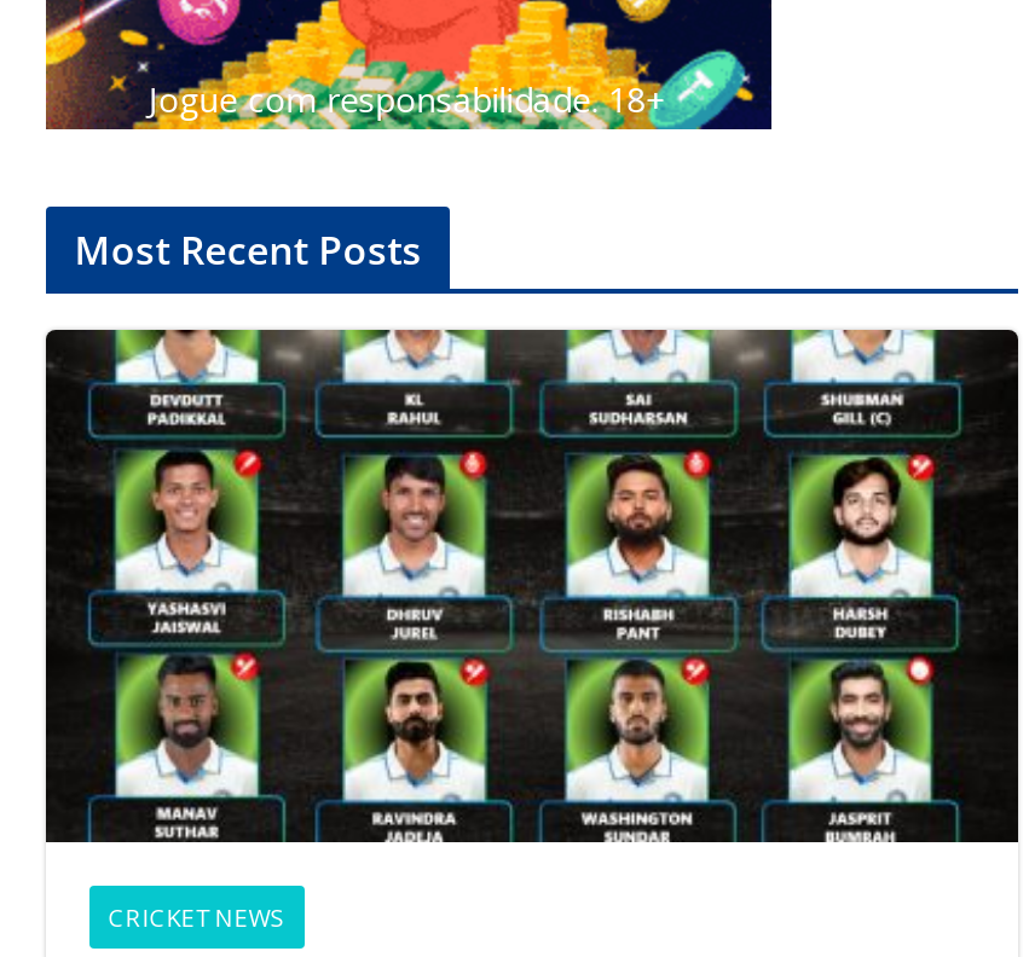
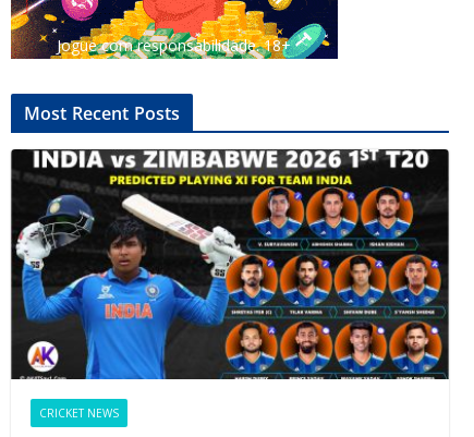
[46,329,1018,846] [image] -> [11,148,449,380] [image]

